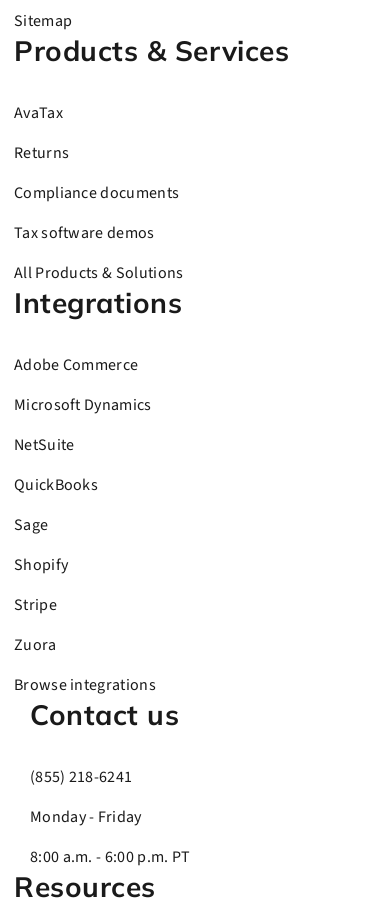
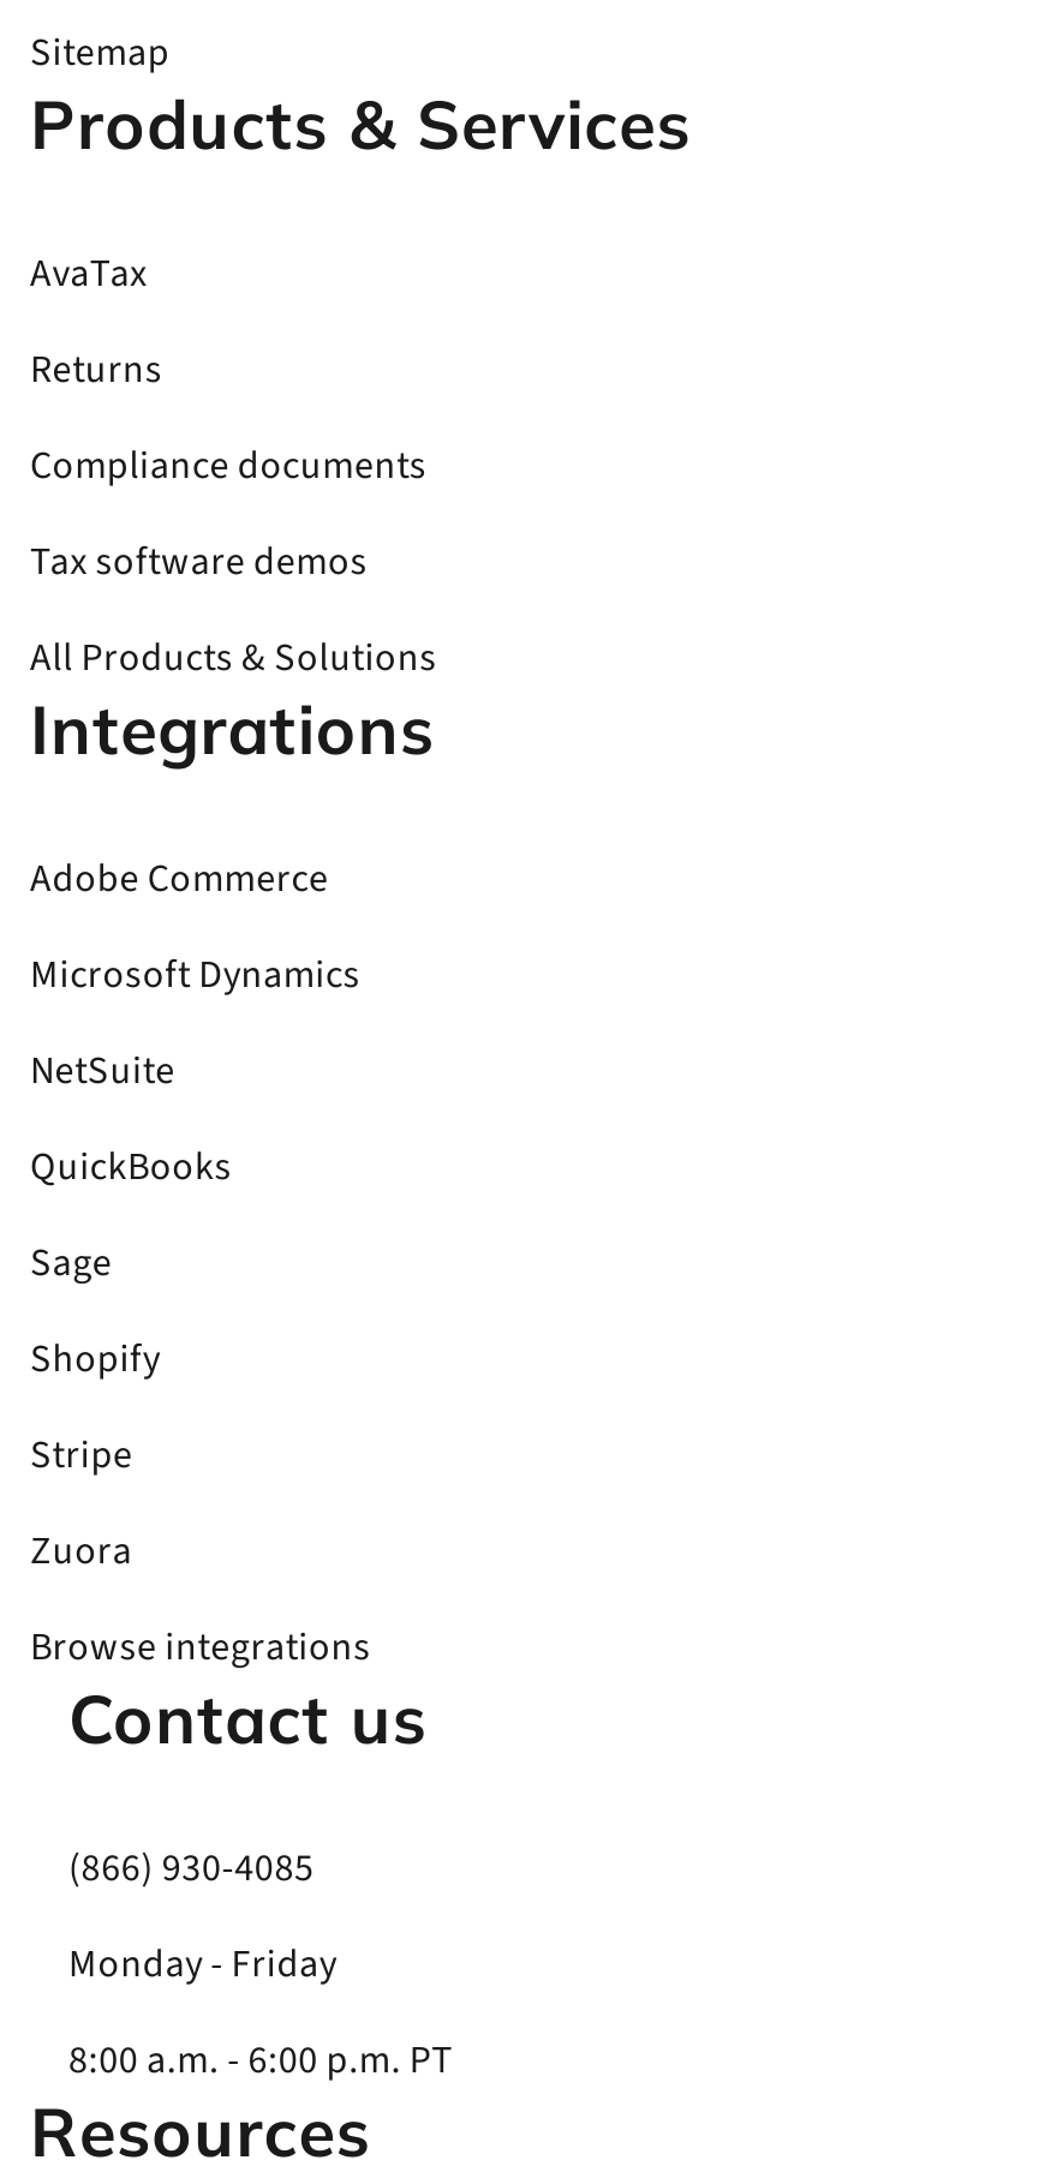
[30,766,132,788] (855) 218-6241 -> [68,1842,314,1895] (866) 930-4085

